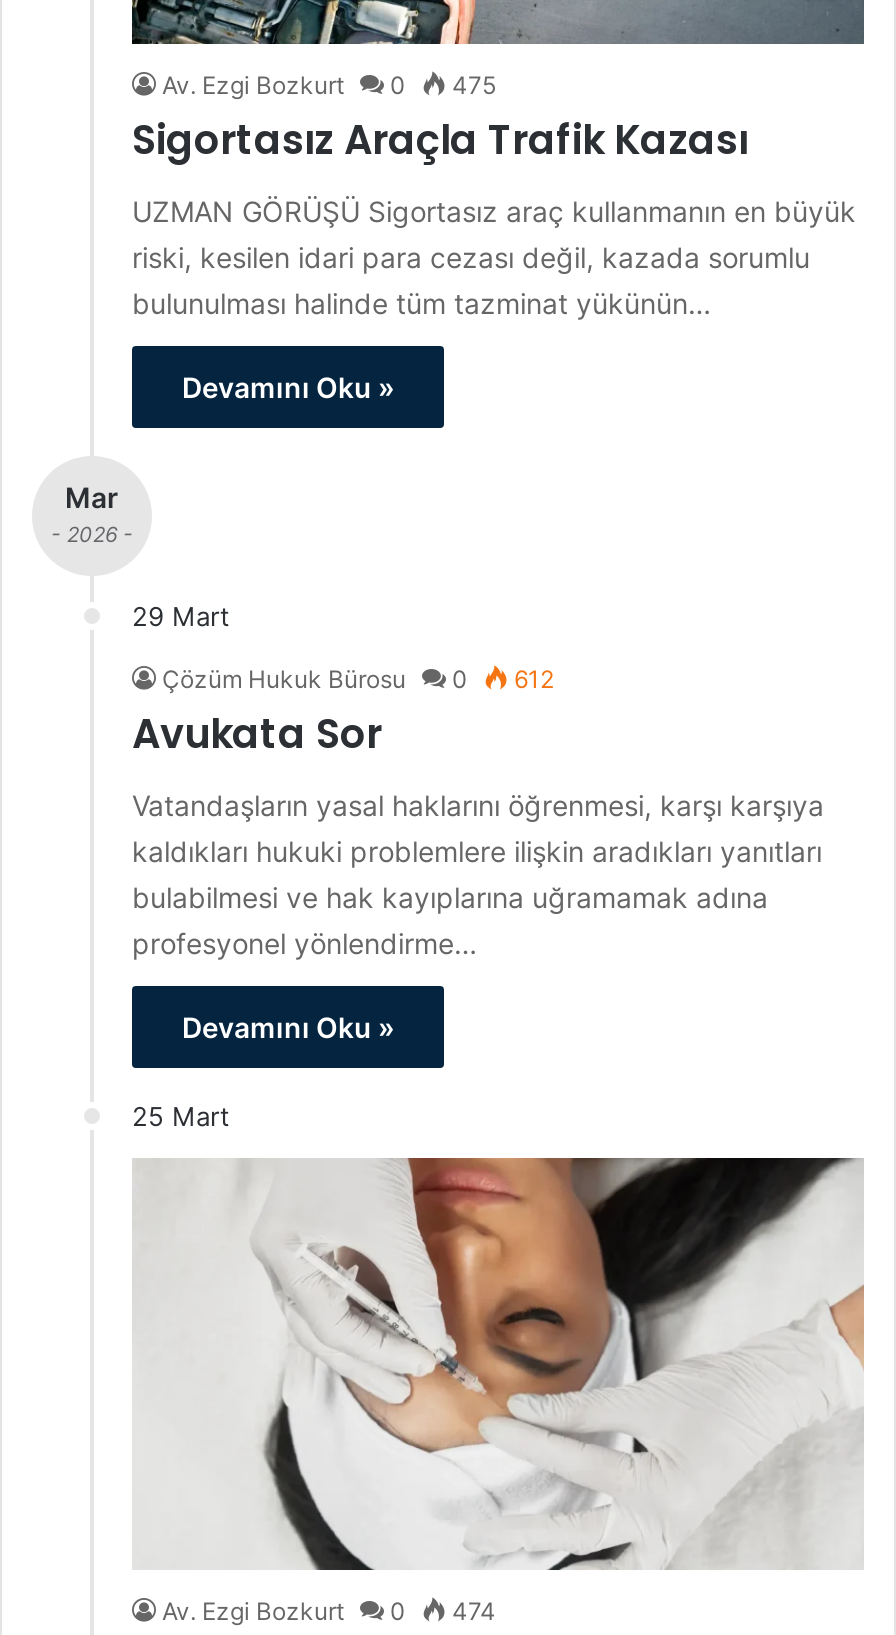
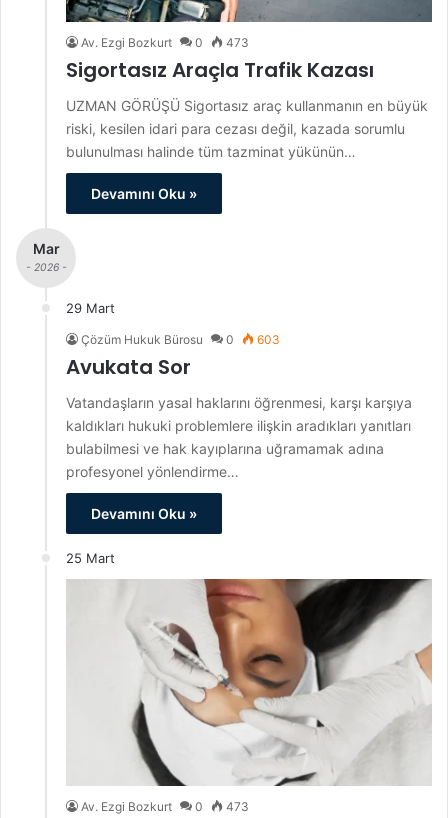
[162,71,496,101] Av. Ezgi Bozkurt 0 475 -> [81,35,249,50] Av. Ezgi Bozkurt 0 473
[162,665,554,695] Çözüm Hukuk Bürosu 0 612 -> [81,332,280,347] Çözüm Hukuk Bürosu 0 603
[162,1596,496,1626] Av. Ezgi Bozkurt 0 474 -> [81,799,249,814] Av. Ezgi Bozkurt 0 473

